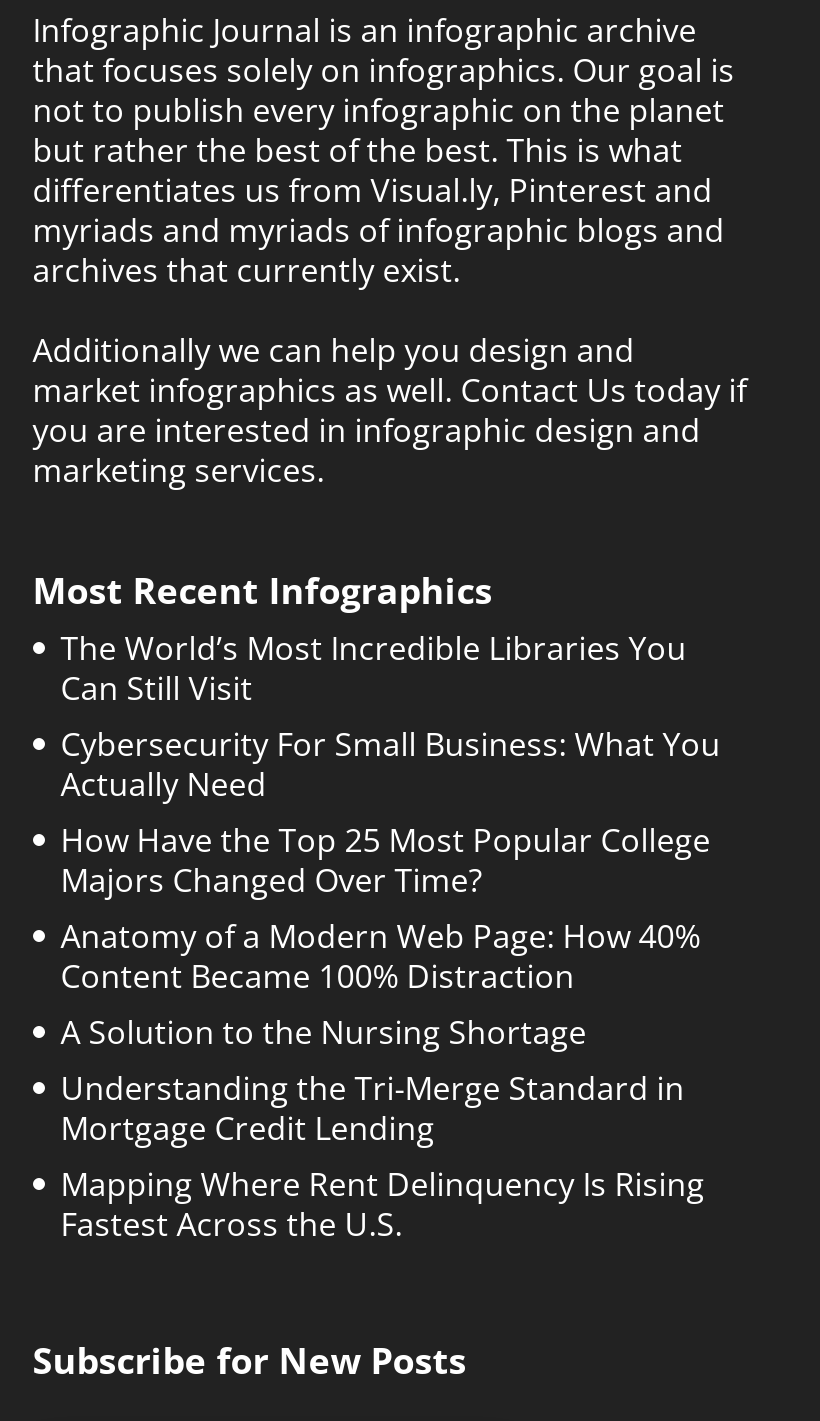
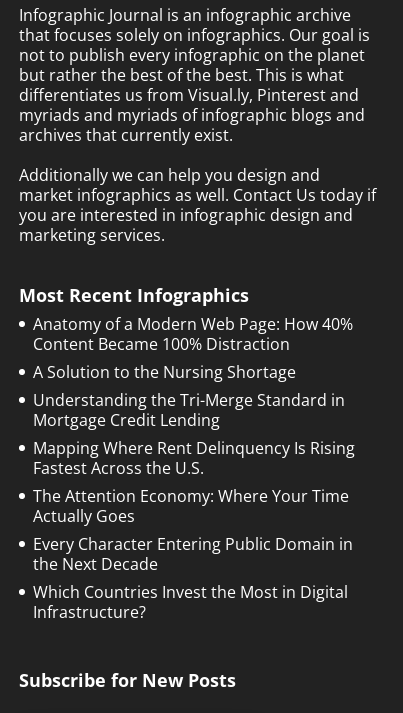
[61,626,721,902] The World’s Most Incredible Libraries You | Can Still Visit | Cybersecurity For Small Business: What You | Actually Need | How Have the Top 25 Most Popular College | Majors Changed Over Time? -> none
moved [61,914,705,1246] -> [33,313,355,479]: Anatomy of a Modern Web Page: How 40% | Content Became 100% Distraction | A Solution to the Nursing Shortage | Understanding the Tri-Merge Standard in | Mortgage Credit Lending | Mapping Where Rent Delinquency Is Rising | Fastest Across the U.S.
none -> [33,485,353,623] The Attention Economy: Where Your Time | Actually Goes | Every Character Entering Public Domain in | the Next Decade | Which Countries Invest the Most in Digital | Infrastructure?

